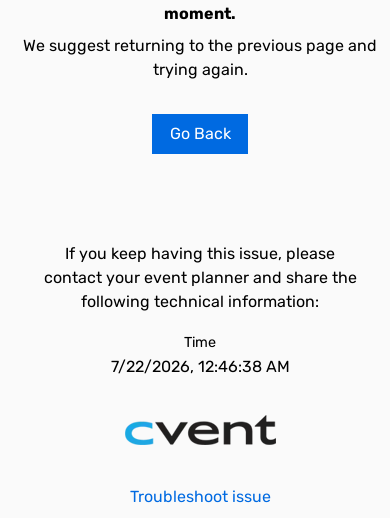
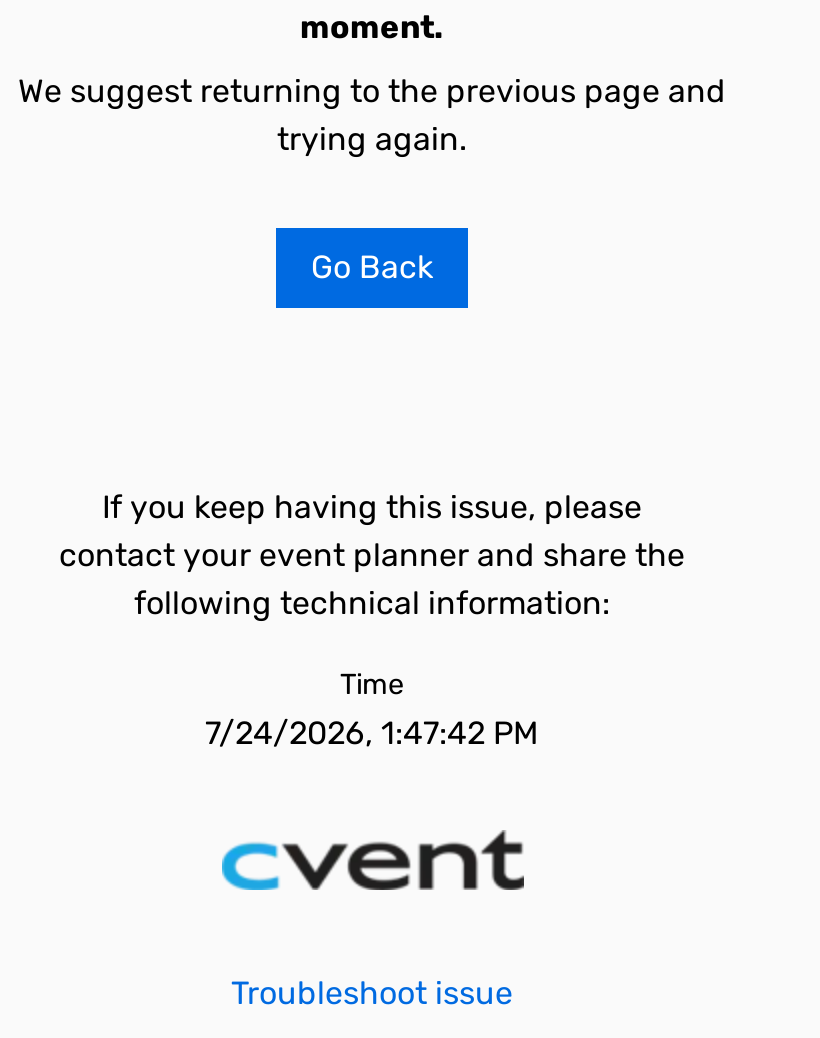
[110,357,289,376] 7/22/2026, 12:46:38 AM -> [205,714,539,752] 7/24/2026, 1:47:42 PM

